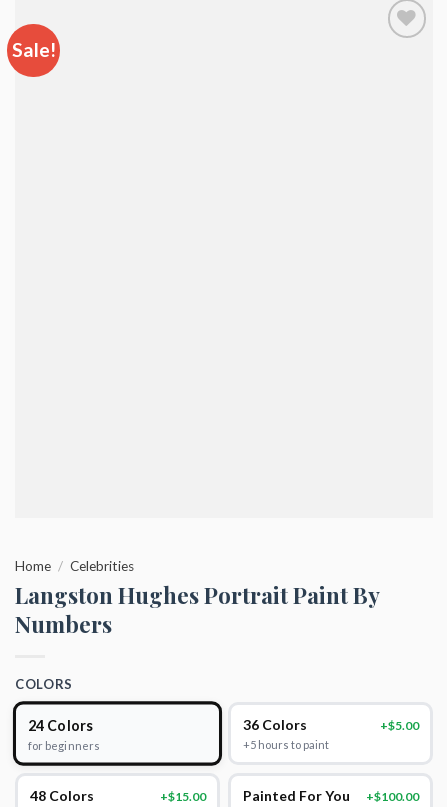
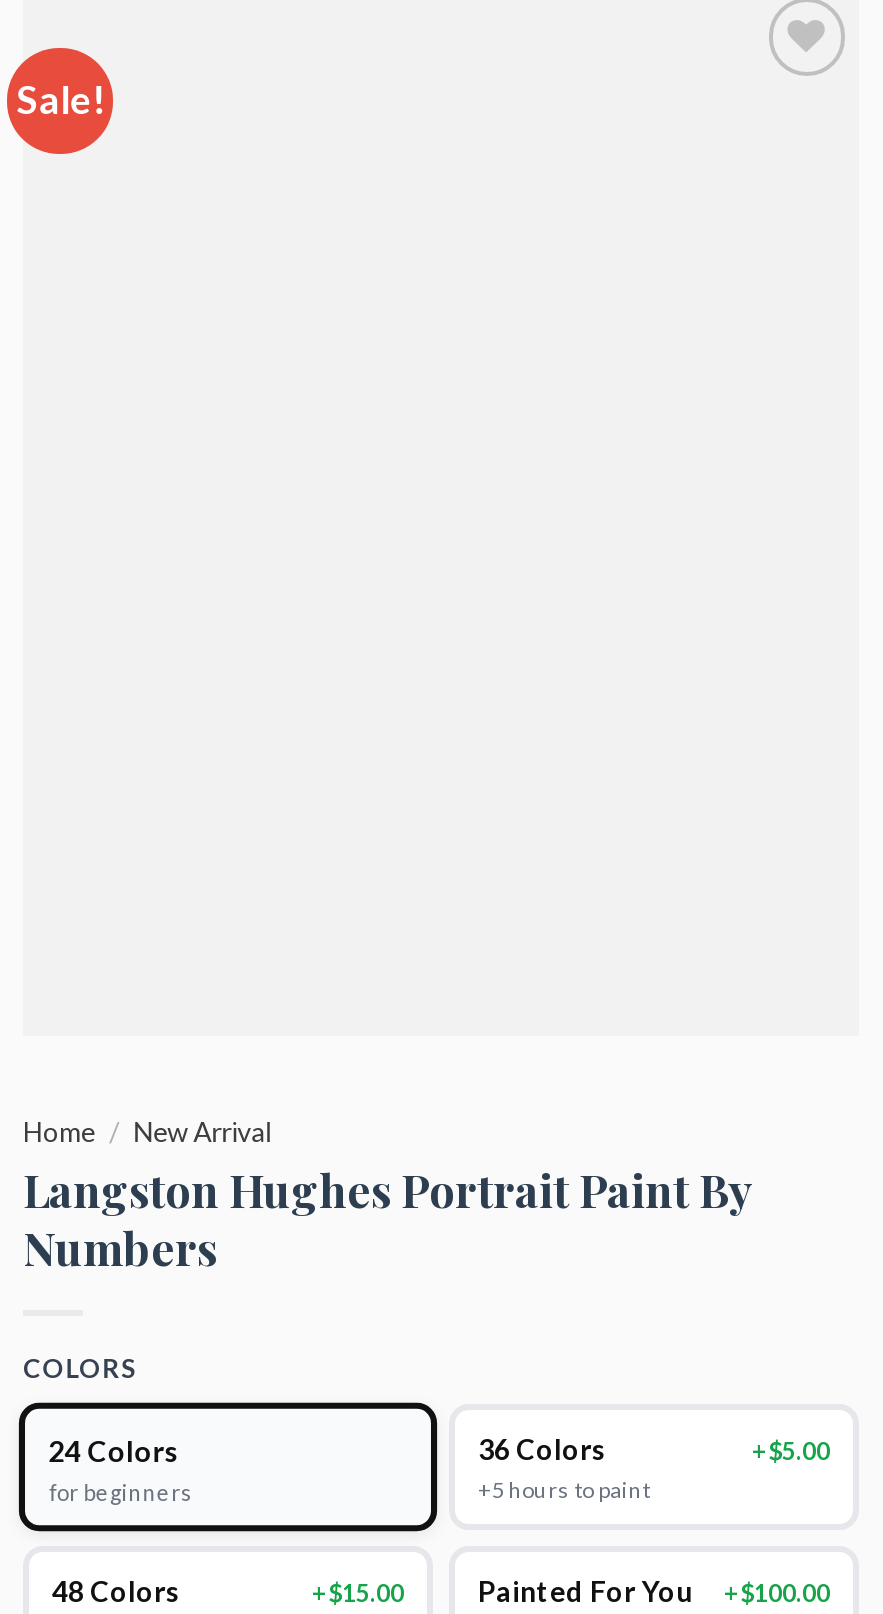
[15,558,134,574] Home / Celebrities -> [23,1116,271,1148] Home / New Arrival

